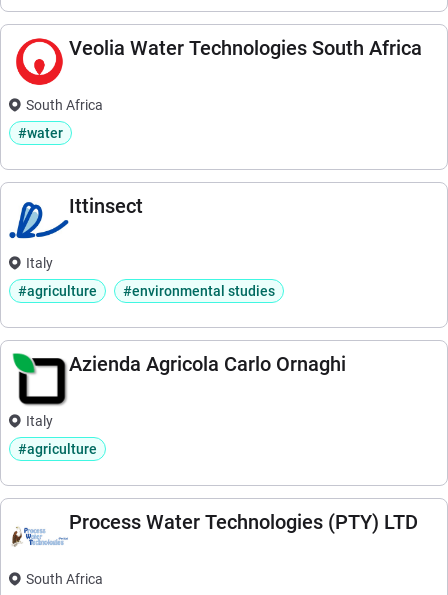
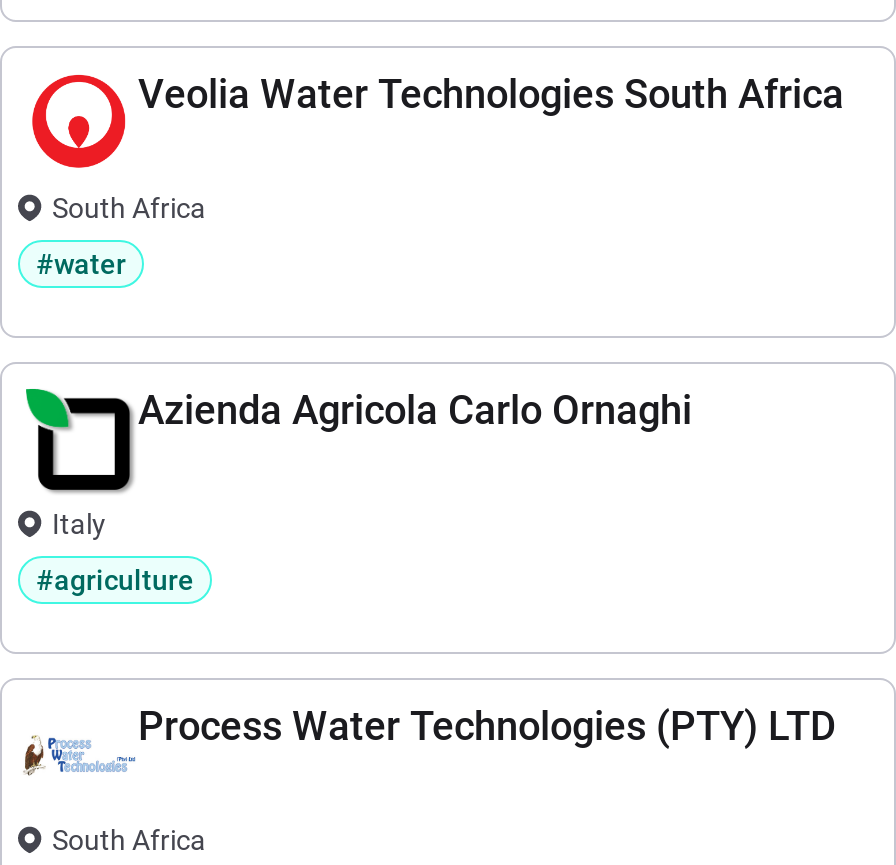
[8,193,275,298] [image] | Ittinsect | Italy | #agriculture | #environmental studies -> none

